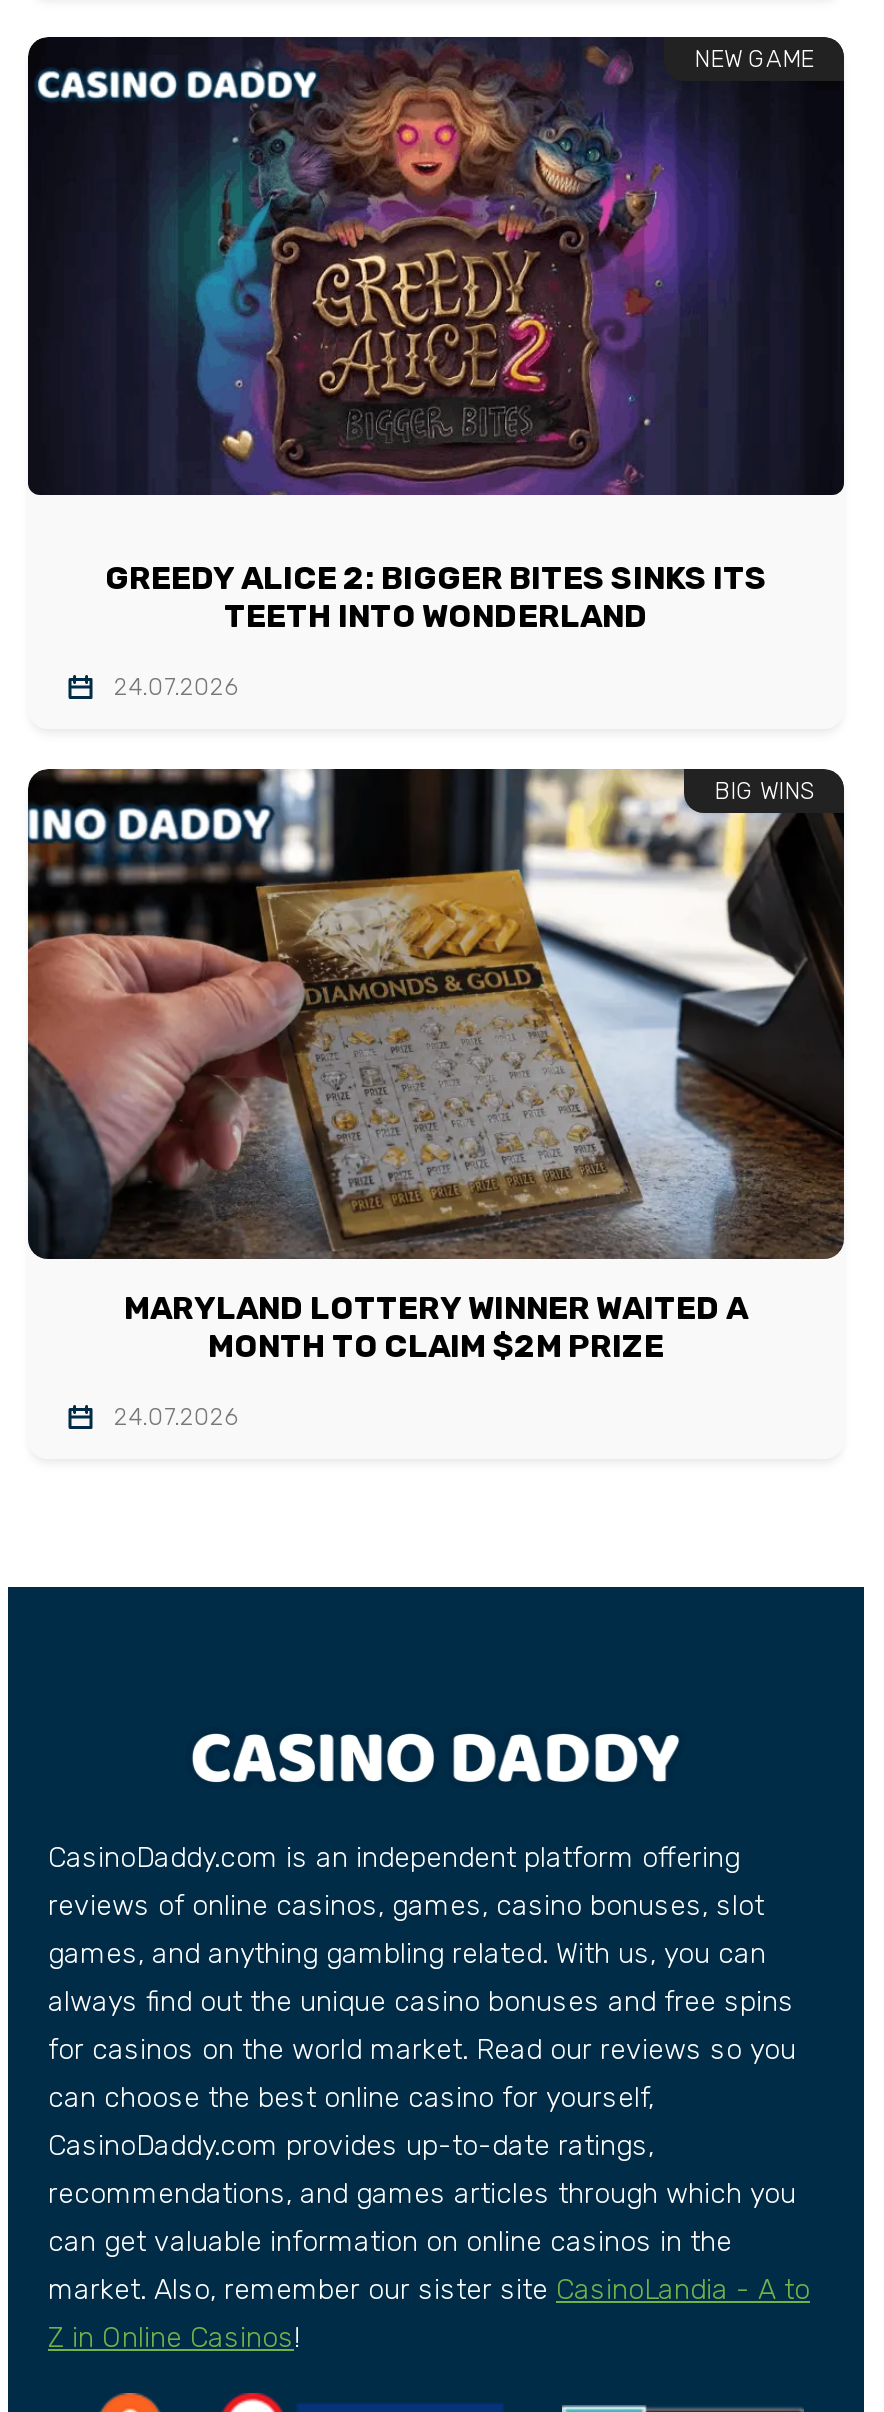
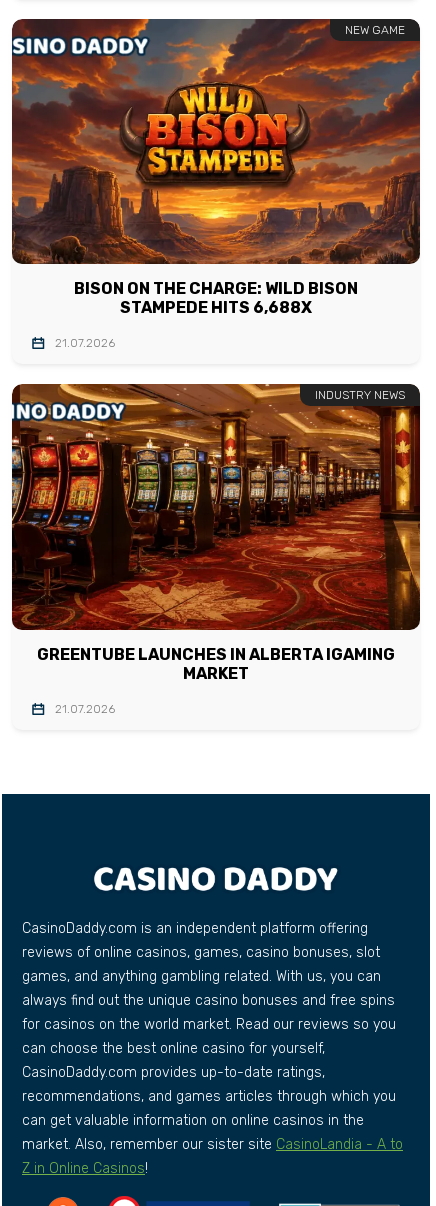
[26,34,846,635] [image] | GREEDY ALICE 2: BIGGER BITES SINKS ITS | TEETH INTO WONDERLAND -> [11,18,421,317] [image] | BISON ON THE CHARGE: WILD BISON | STAMPEDE HITS 6,688X
[114,673,238,701] 24.07.2026 -> [55,336,115,350] 21.07.2026
[26,766,846,1262] [image] | BIG WINS -> [11,383,421,631] [image] | INDUSTRY NEWS
[124,1290,748,1366] MARYLAND LOTTERY WINNER WAITED A | MONTH TO CLAIM $2M PRIZE -> [37,645,395,683] GREENTUBE LAUNCHES IN ALBERTA IGAMING | MARKET
[114,1404,238,1432] 24.07.2026 -> [55,702,115,716] 21.07.2026

